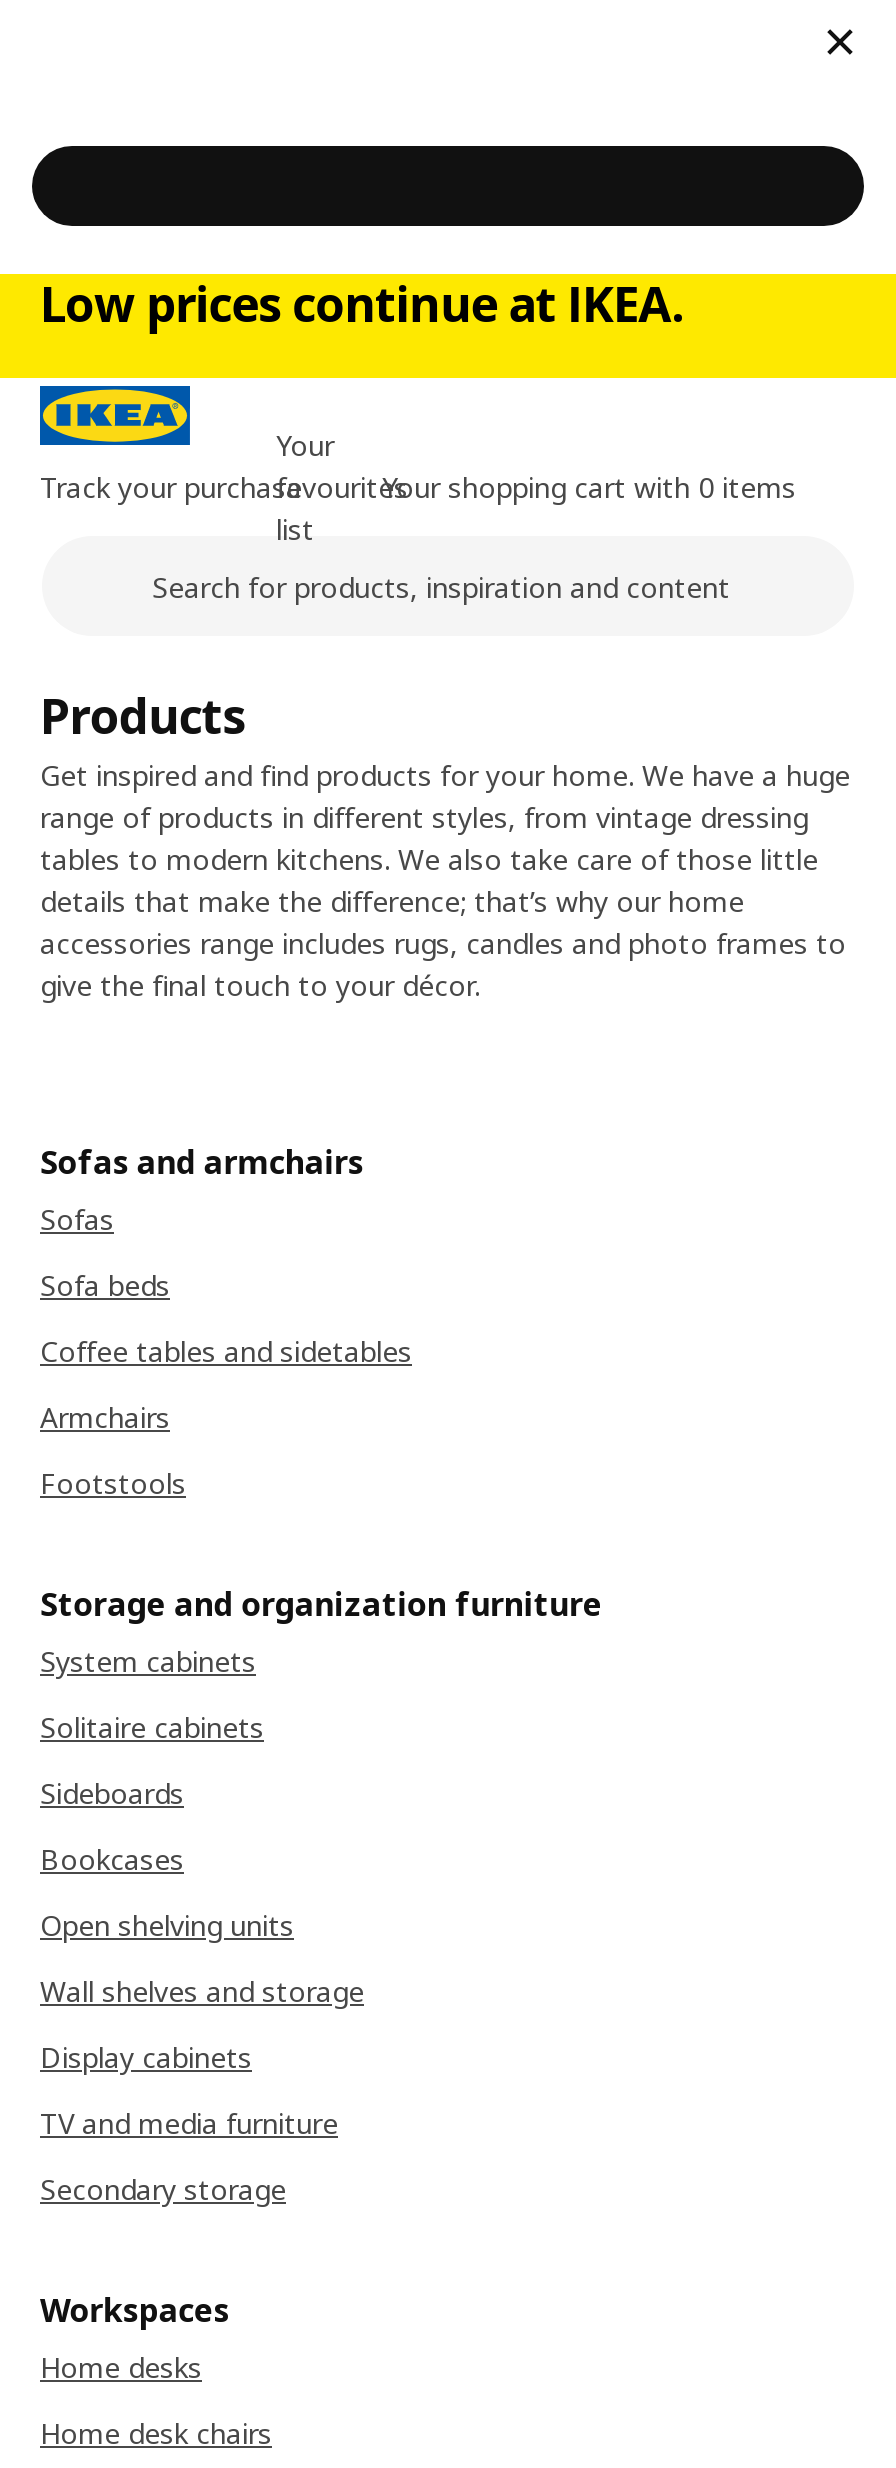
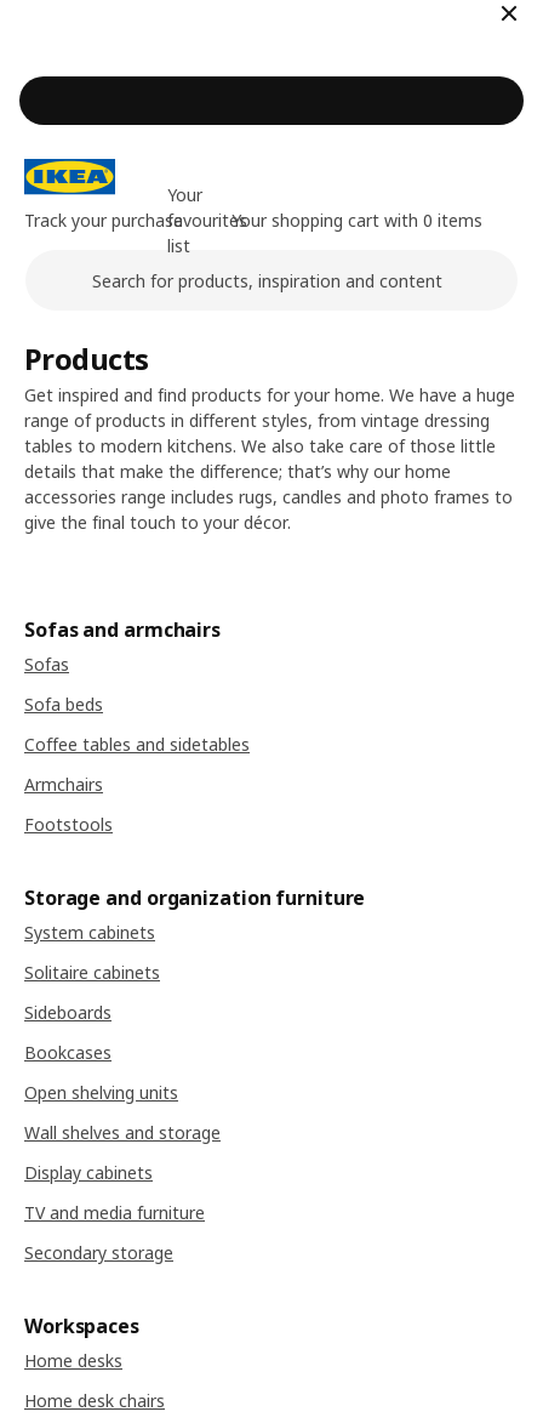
[40,270,682,336] Low prices continue at IKEA. -> none

